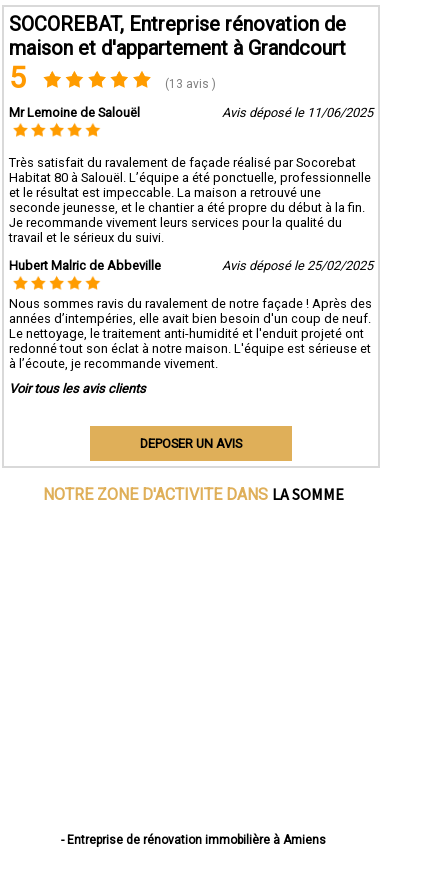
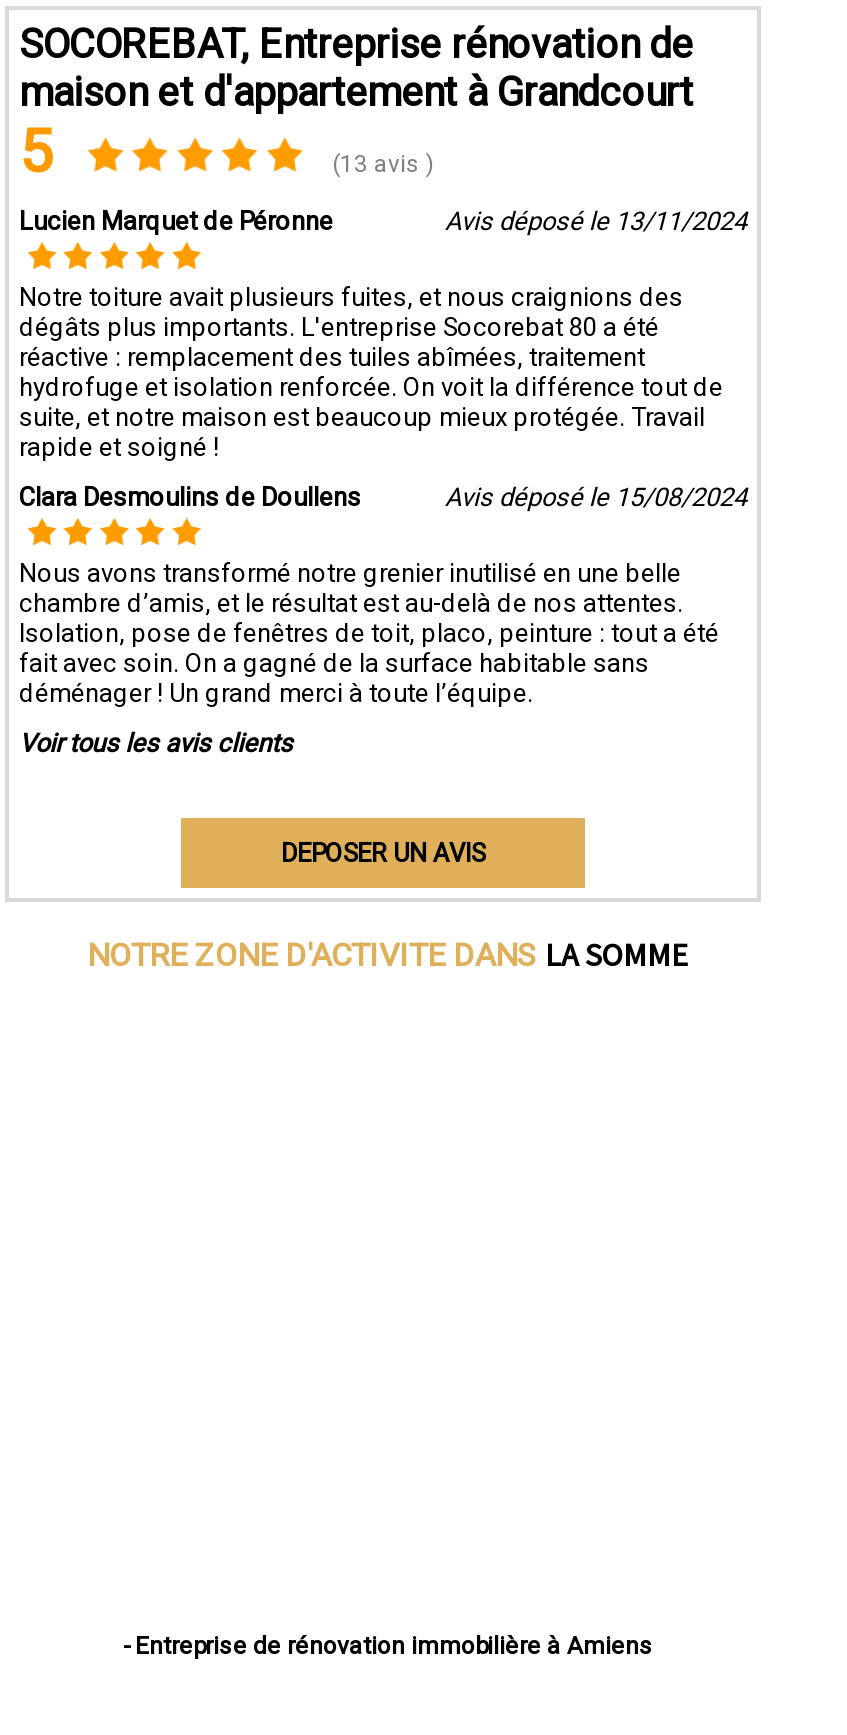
[9,104,373,119] Mr Lemoine de Salouël | Avis déposé le 11/06/2025 -> [19,205,747,235] Lucien Marquet de Péronne | Avis déposé le 13/11/2024
[9,155,371,245] Très satisfait du ravalement de façade réalisé par Socorebat | Habitat 80 à Salouël. L’équipe a été ponctuelle, professionnelle | et le résultat est impeccable. La maison a retrouvé une | seconde jeunesse, et le chantier a été propre du début à la fin. | Je recommande vivement leurs services pour la qualité du | travail et le sérieux du suivi. -> [19,281,723,461] Notre toiture avait plusieurs fuites, et nous craignions des | dégâts plus importants. L'entreprise Socorebat 80 a été | réactive : remplacement des tuiles abîmées, traitement | hydrofuge et isolation renforcée. On voit la différence tout de | suite, et notre maison est beaucoup mieux protégée. Travail | rapide et soigné !
[9,258,373,273] Hubert Malric de Abbeville | Avis déposé le 25/02/2025 -> [19,481,747,511] Clara Desmoulins de Doullens | Avis déposé le 15/08/2024
[9,296,372,371] Nous sommes ravis du ravalement de notre façade ! Après des | années d’intempéries, elle avait bien besoin d'un coup de neuf. | Le nettoyage, le traitement anti-humidité et l'enduit projeté ont | redonné tout son éclat à notre maison. L'équipe est sérieuse et | à l’écoute, je recommande vivement. -> [19,557,719,707] Nous avons transformé notre grenier inutilisé en une belle | chambre d’amis, et le résultat est au-delà de nos attentes. | Isolation, pose de fenêtres de toit, placo, peinture : tout a été | fait avec soin. On a gagné de la surface habitable sans | déménager ! Un grand merci à toute l’équipe.

